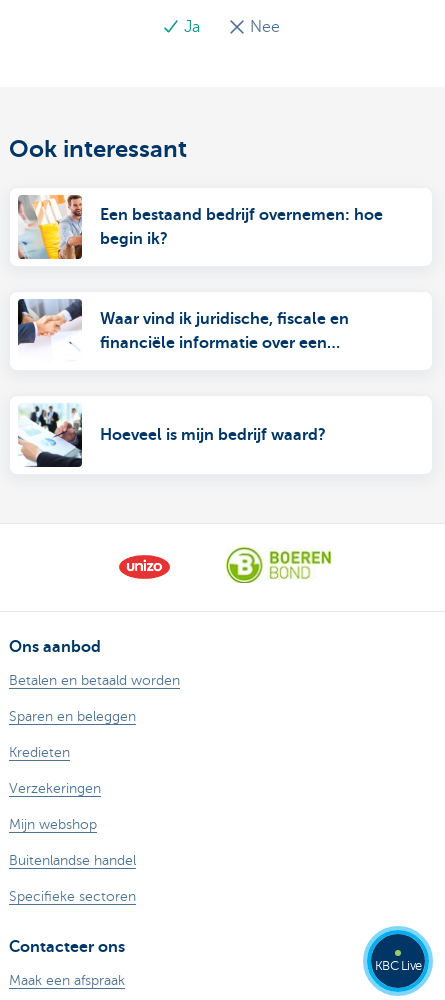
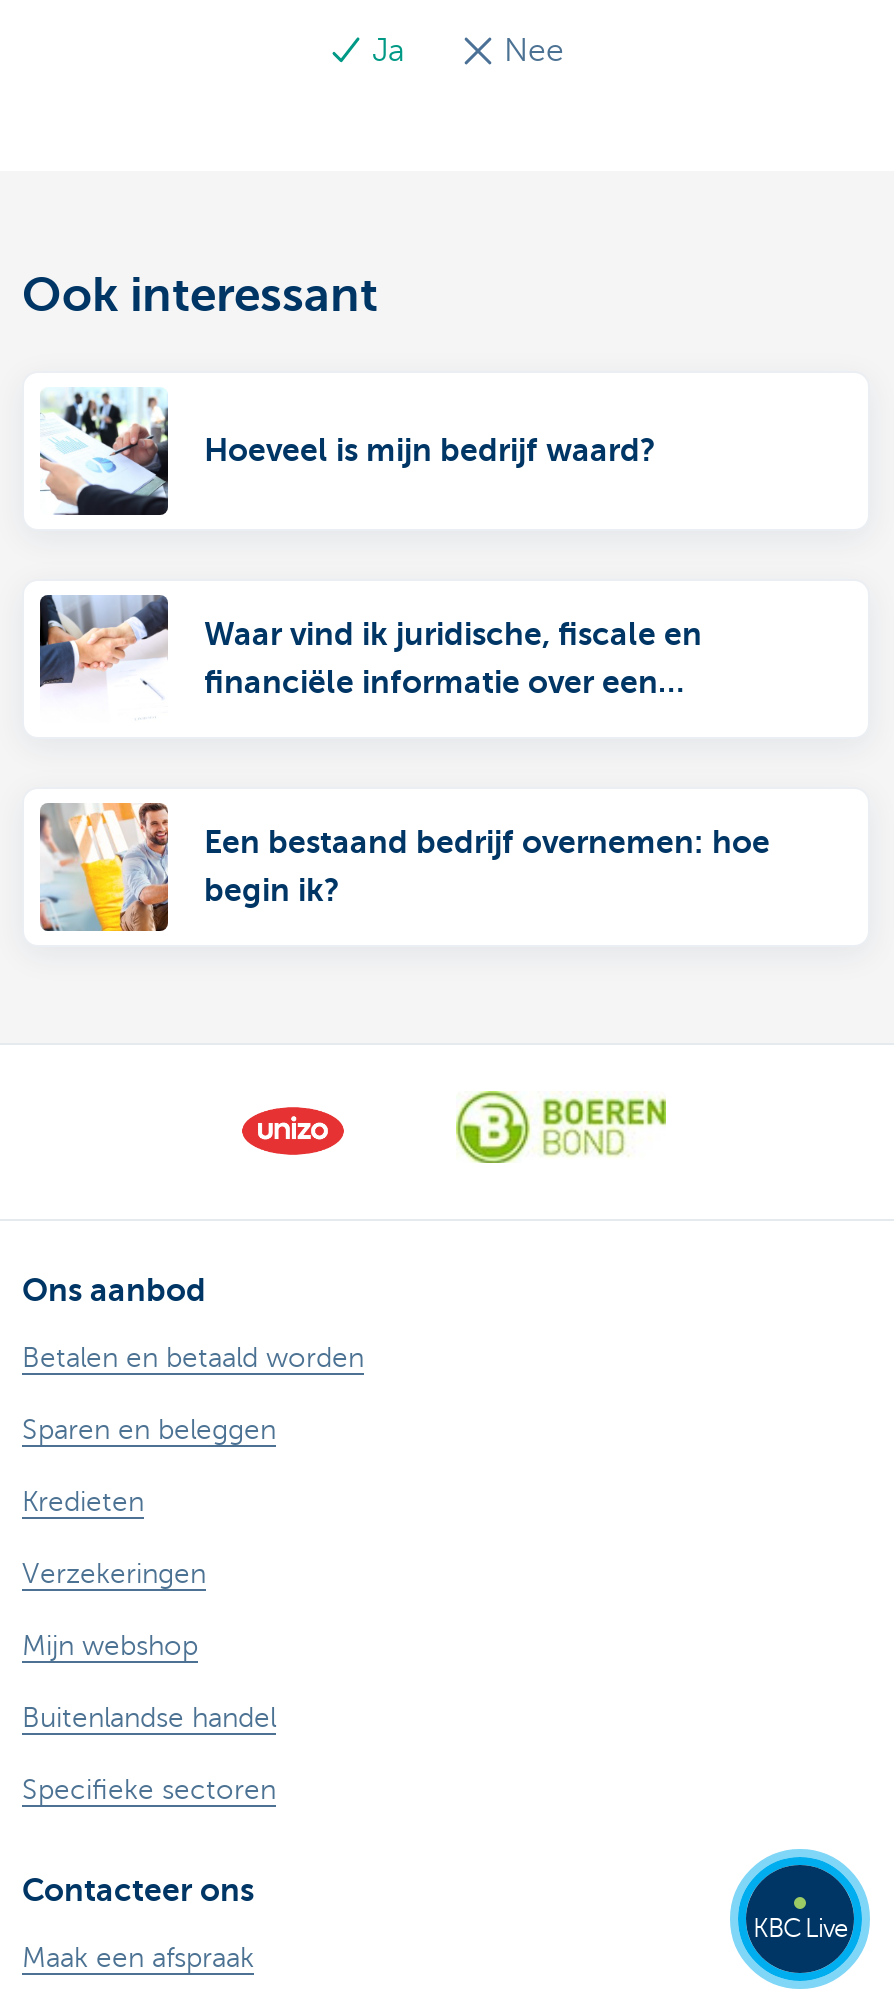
moved [17,194,383,260] -> [38,801,770,933]: [image] | Een bestaand bedrijf overnemen: hoe | begin ik?
moved [18,403,326,468] -> [40,387,656,517]: [image] | Hoeveel is mijn bedrijf waard?

